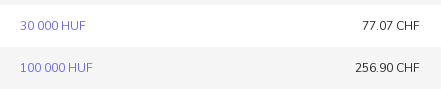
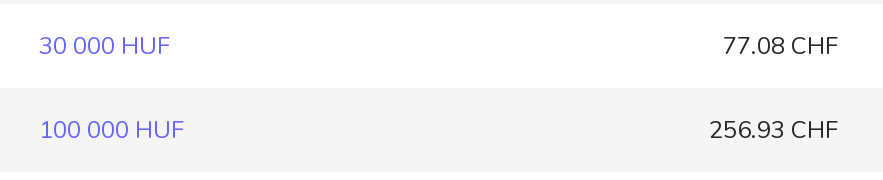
[362,18,420,34] 77.07 CHF -> [723,30,839,62] 77.08 CHF
[355,60,420,76] 256.90 CHF -> [709,114,839,146] 256.93 CHF

